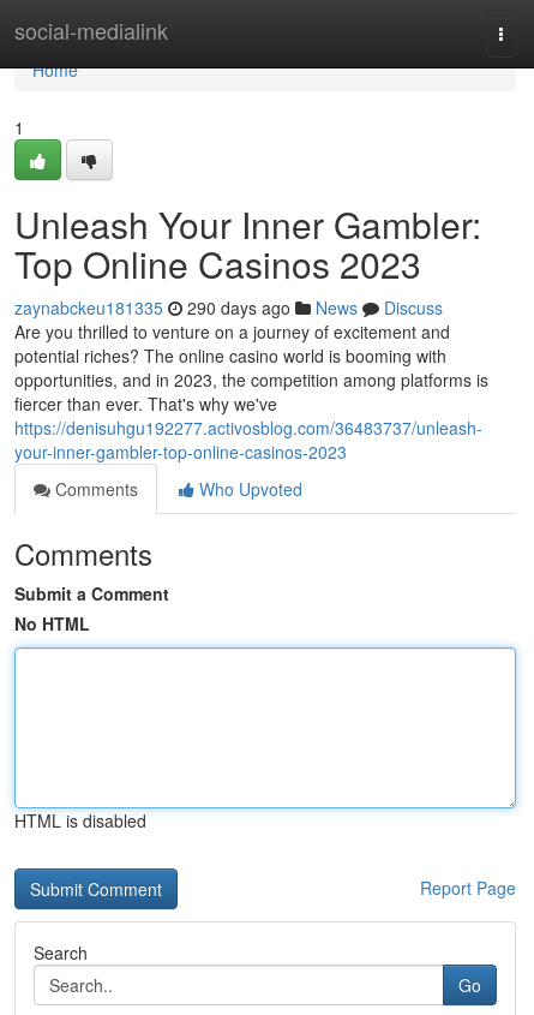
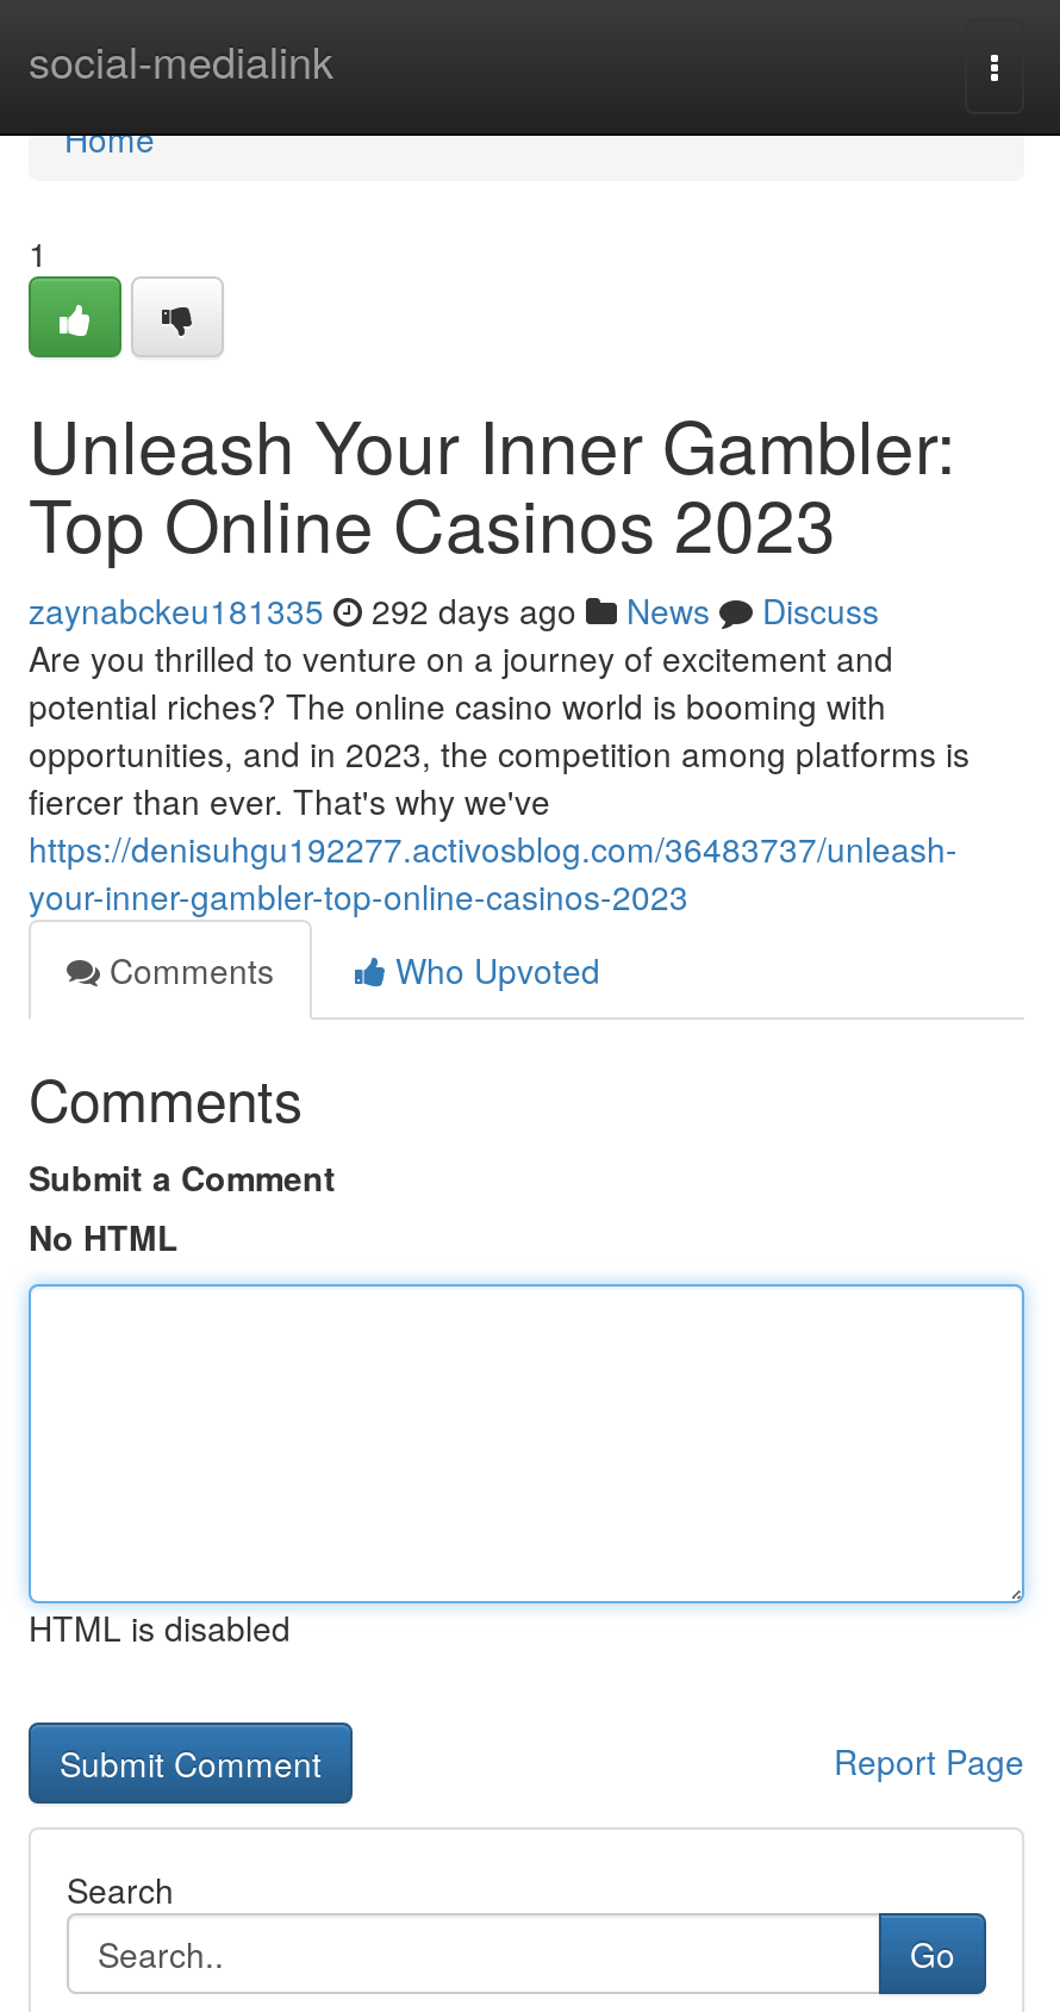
[14,295,443,320] zaynabckeu181335 290 days ago News Discuss -> [29,586,879,634] zaynabckeu181335 292 days ago News Discuss

